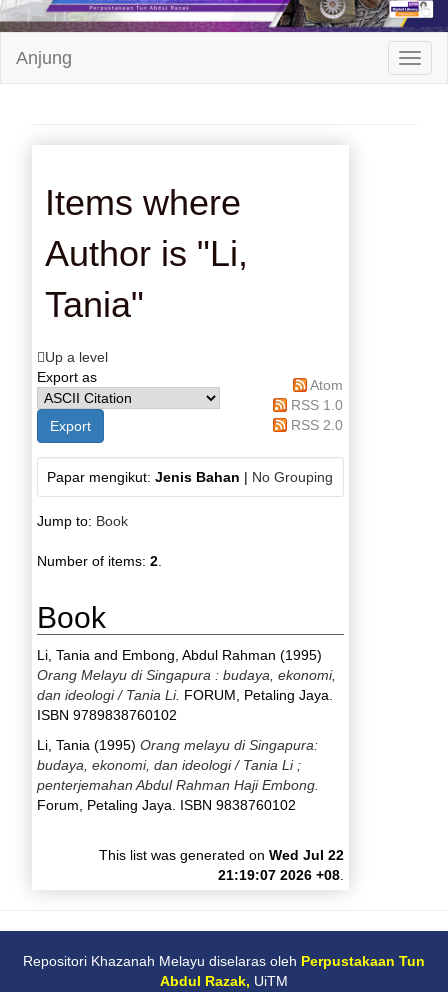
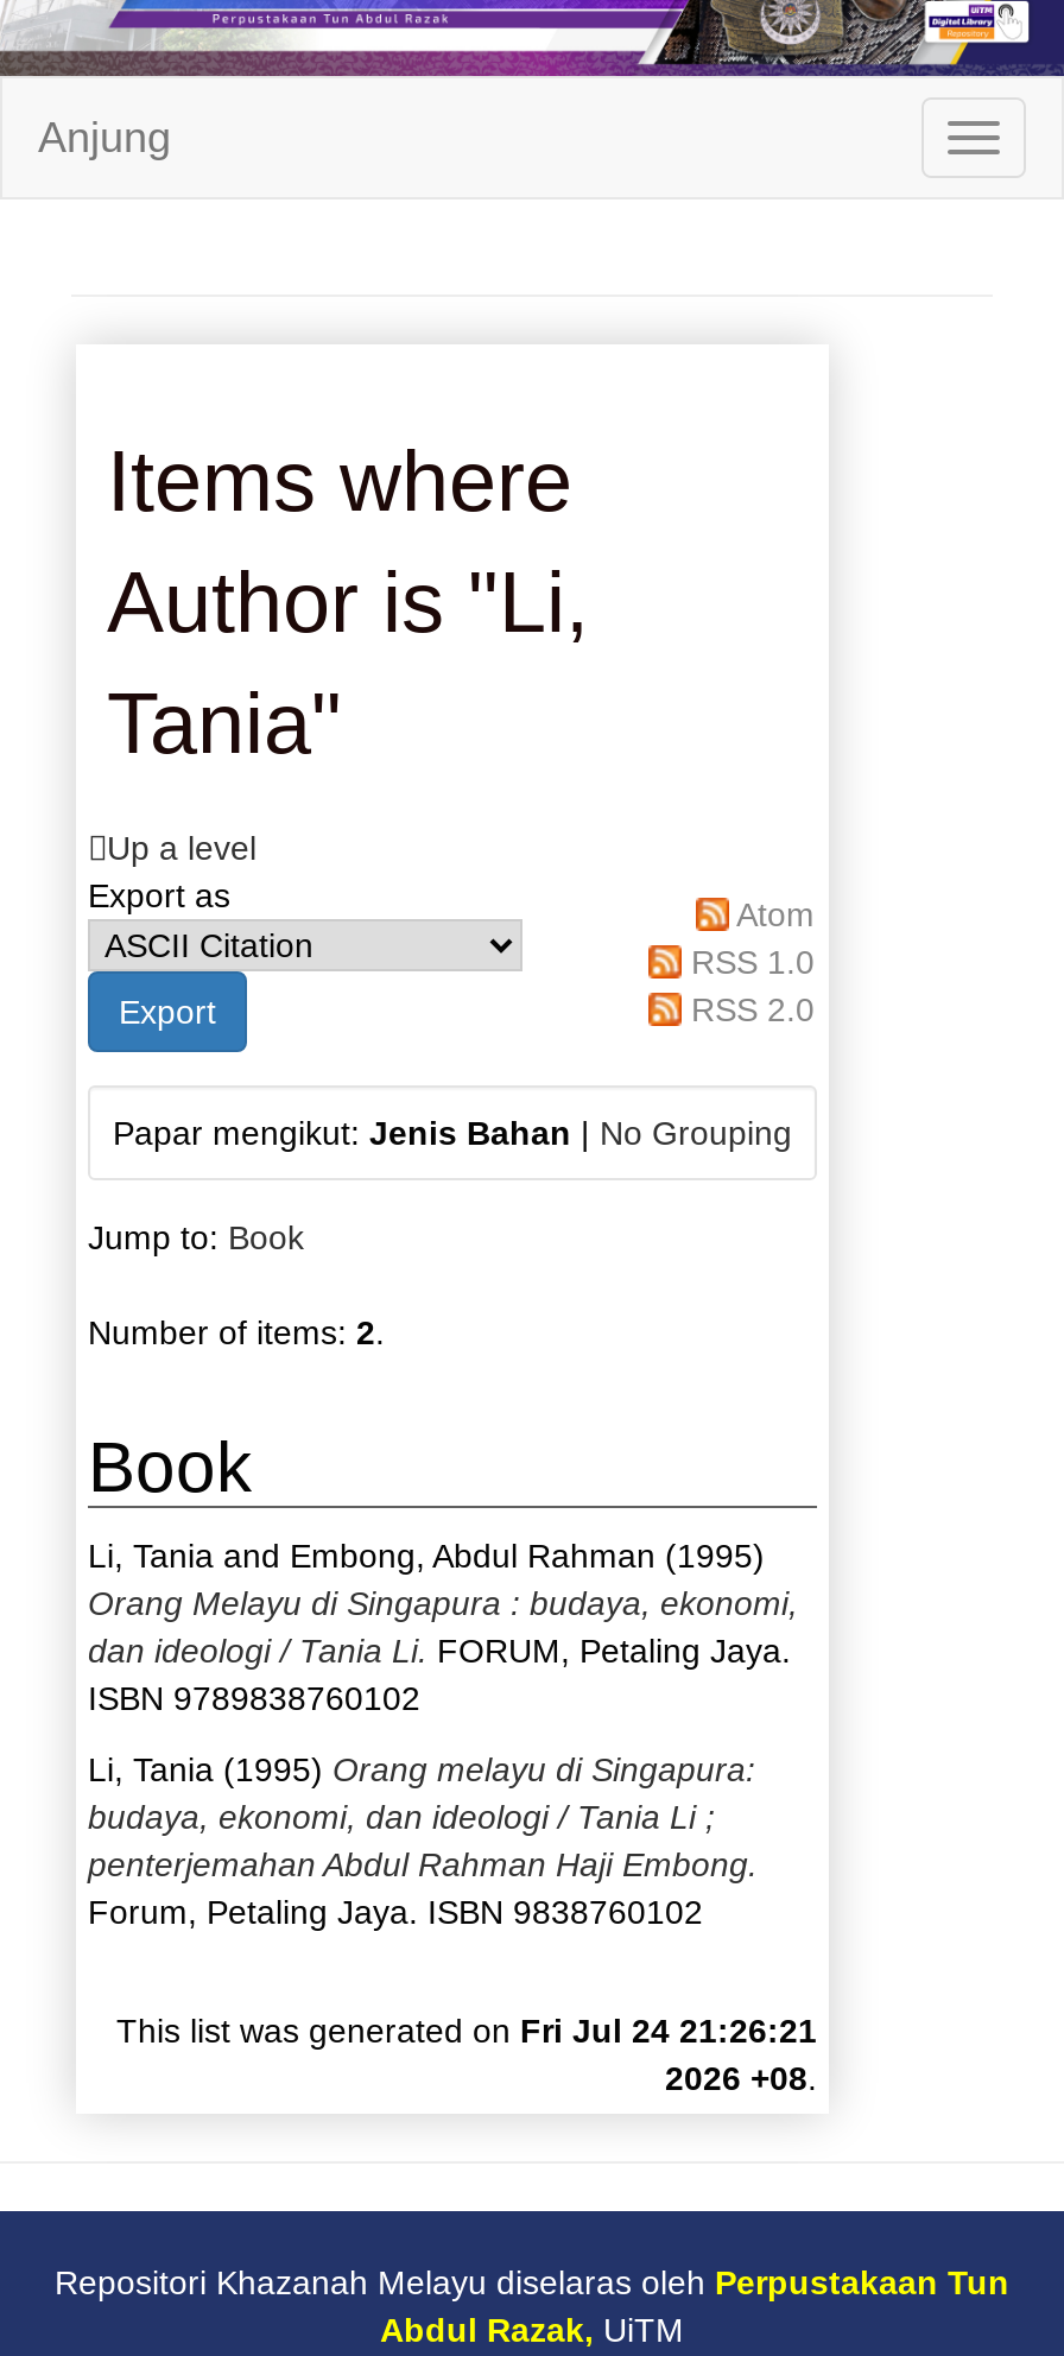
[99,847,344,883] This list was generated on Wed Jul 22 | 21:19:07 2026 +08. -> [116,2012,817,2098] This list was generated on Fri Jul 24 21:26:21 | 2026 +08.

